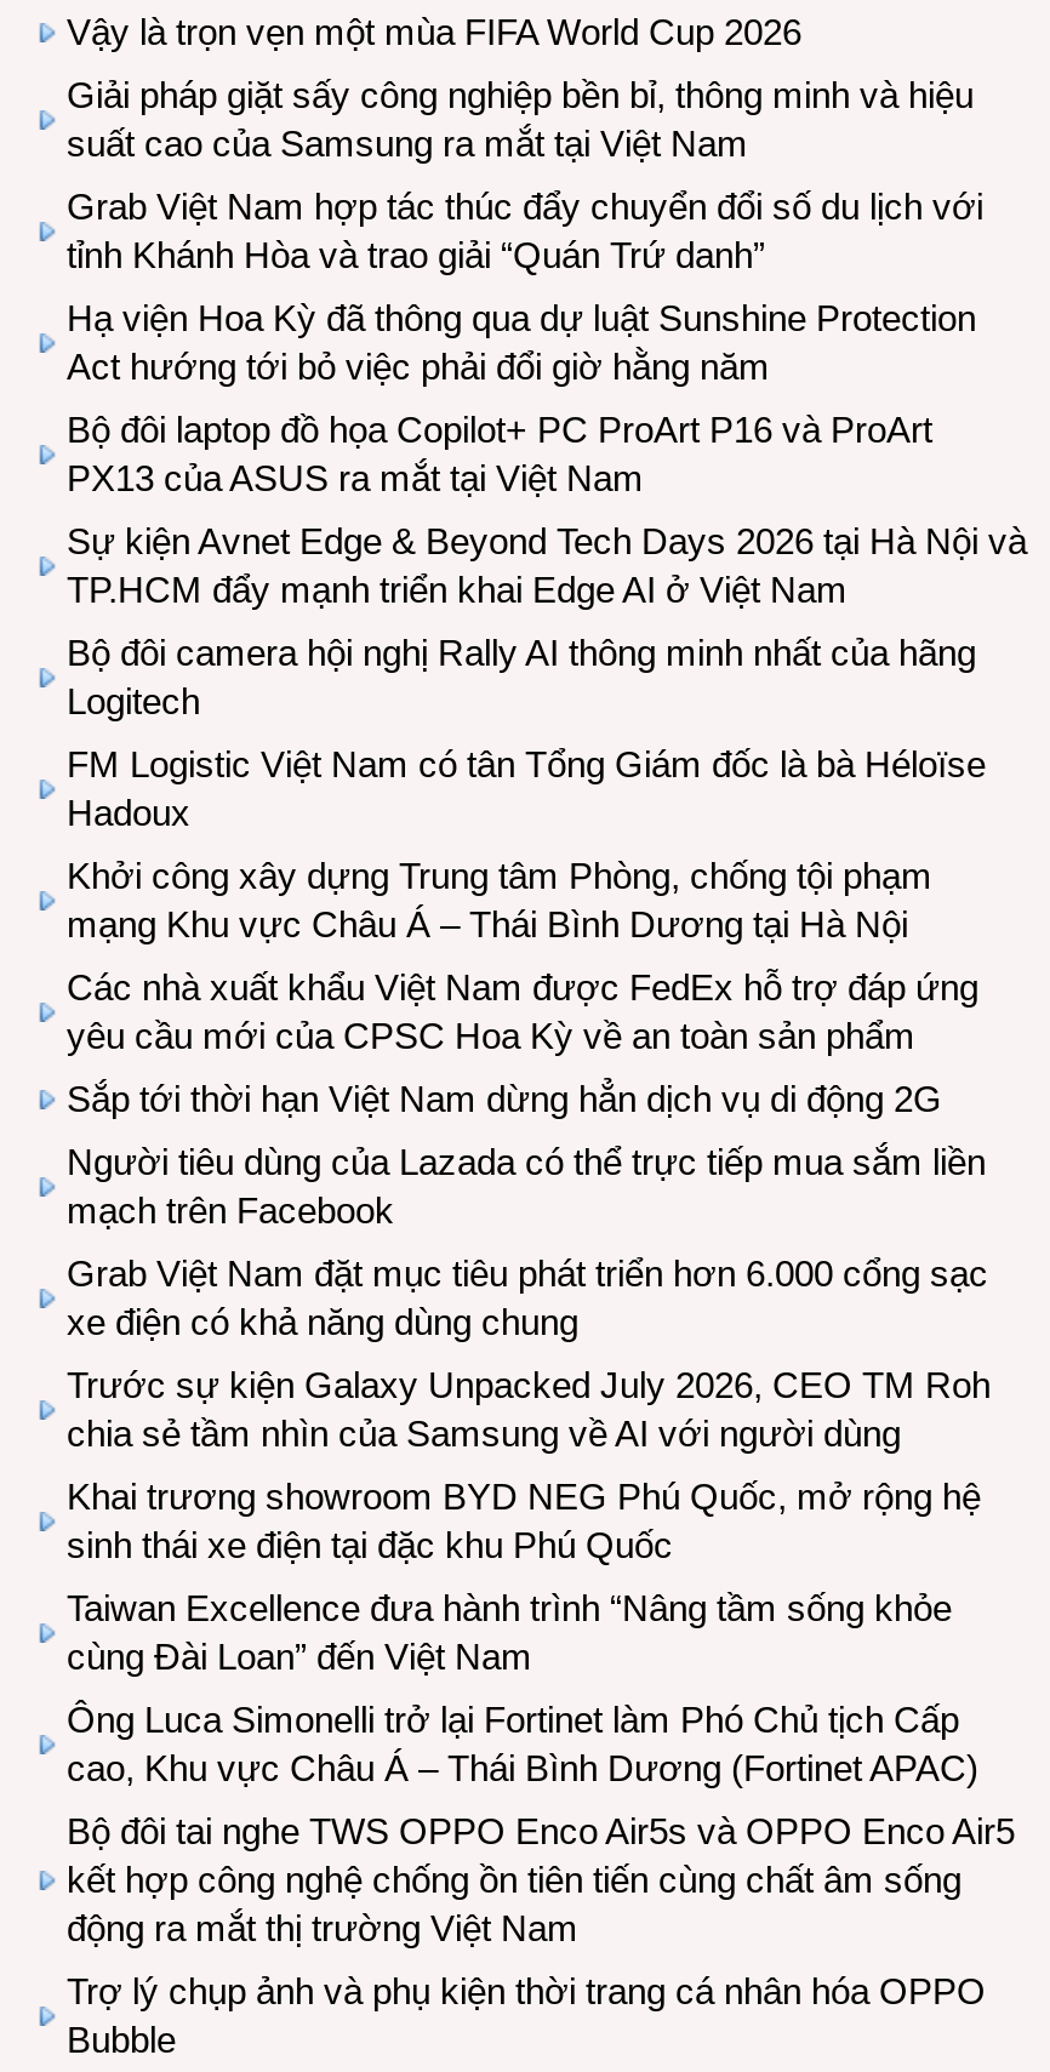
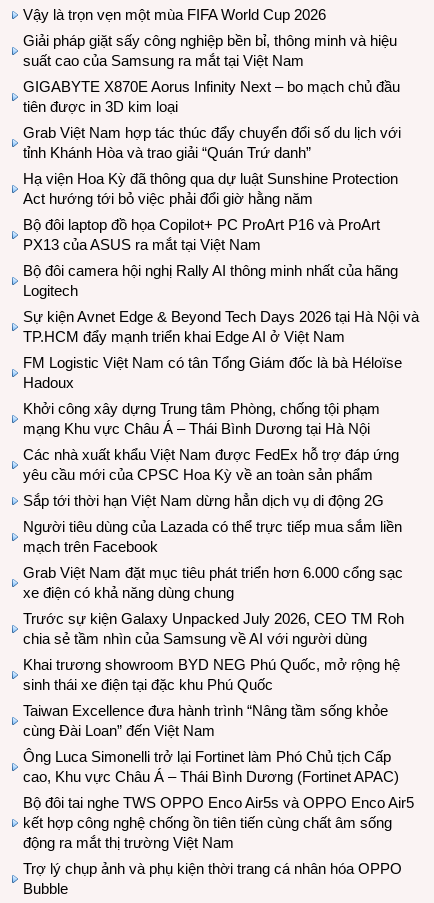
none -> [23,78,400,115] GIGABYTE X870E Aorus Infinity Next – bo mạch chủ đầu | tiên được in 3D kim loại
moved [67,520,1027,610] -> [23,308,419,345]: Sự kiện Avnet Edge & Beyond Tech Days 2026 tại Hà Nội và | TP.HCM đẩy mạnh triển khai Edge AI ở Việt Nam

